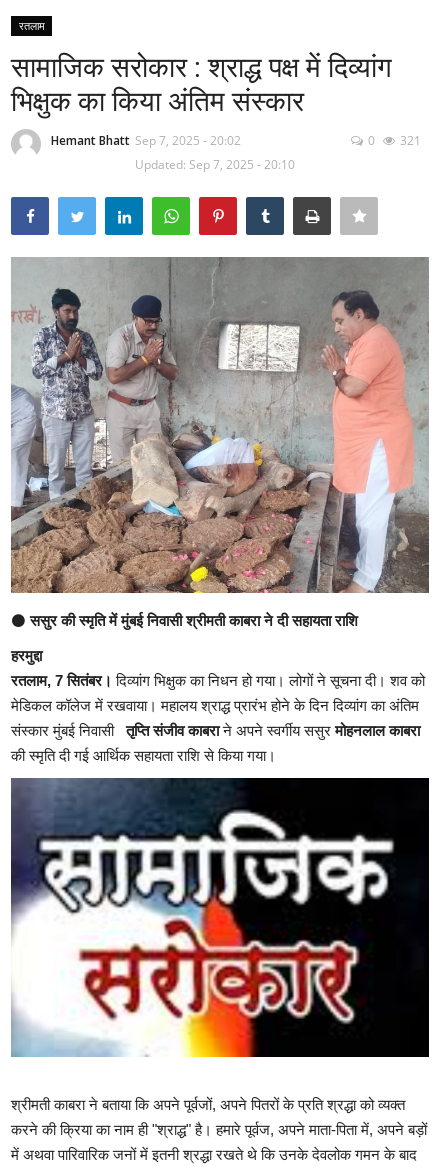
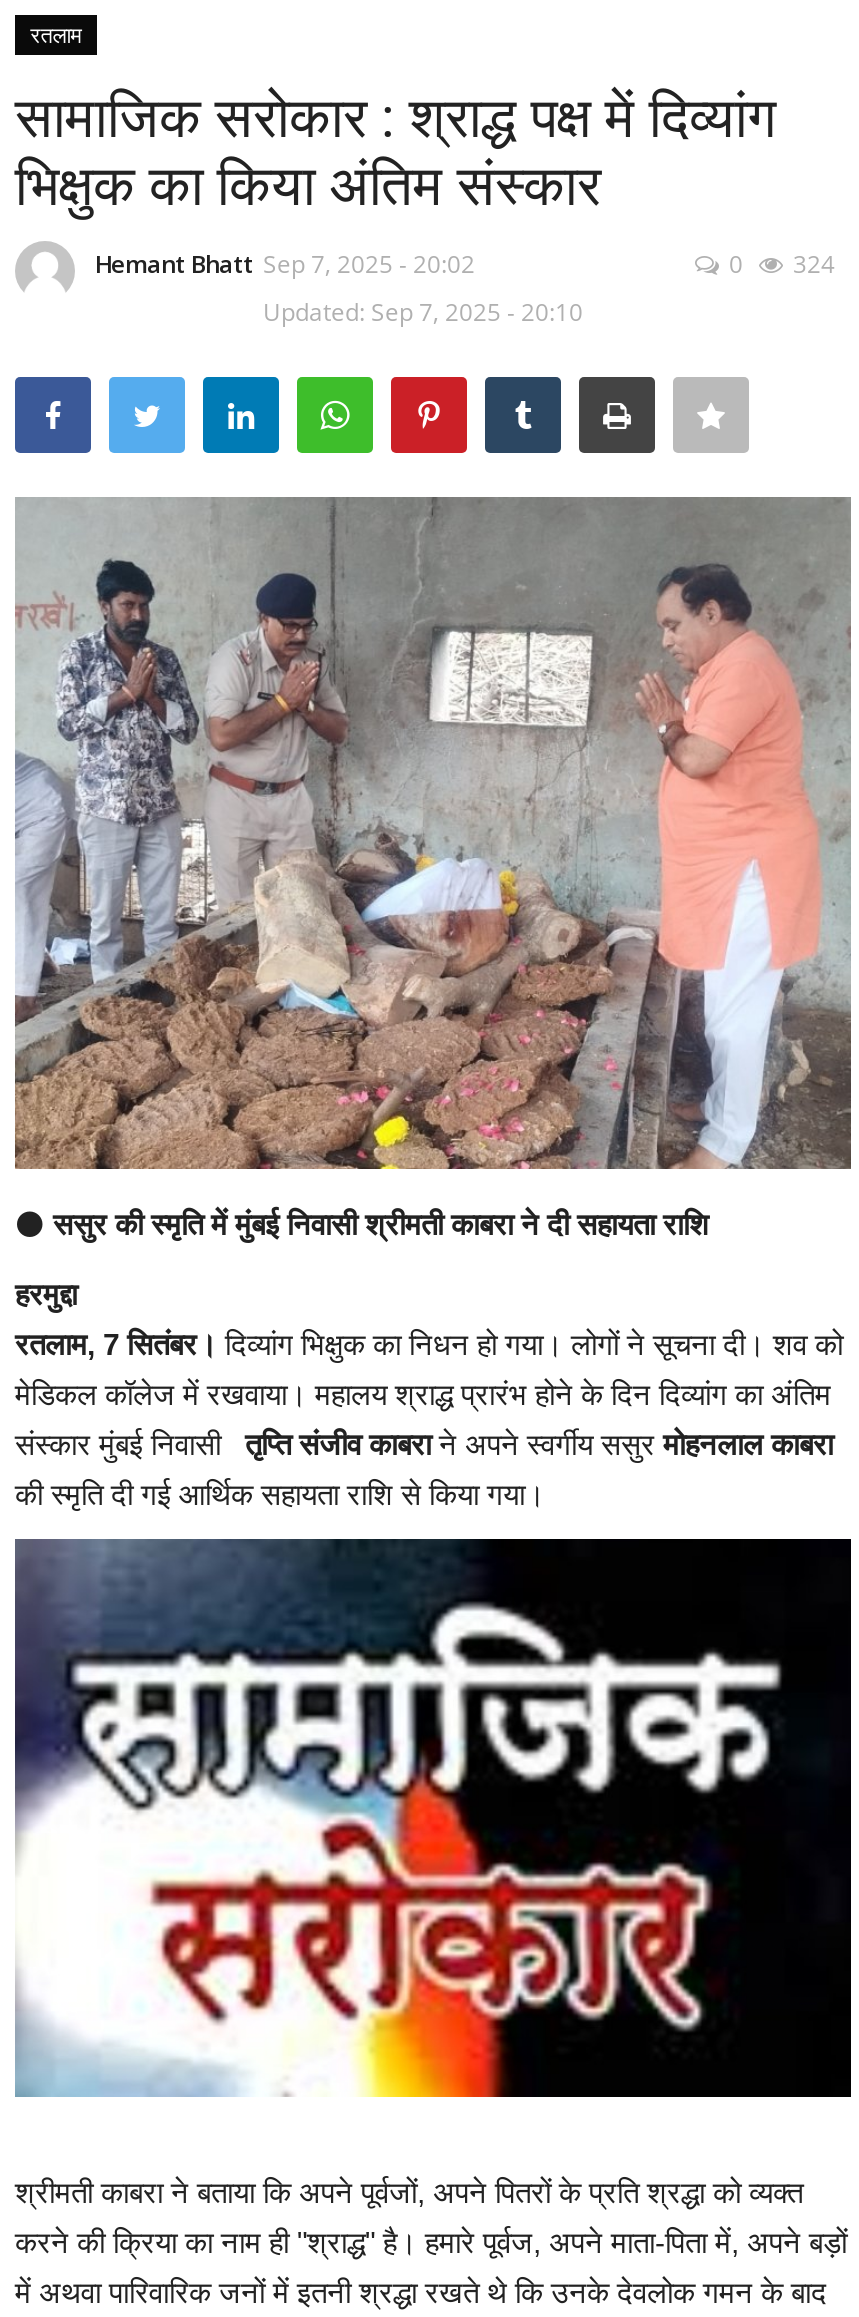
[368,132,421,149] 0 321 -> [729,247,835,281] 0 324

